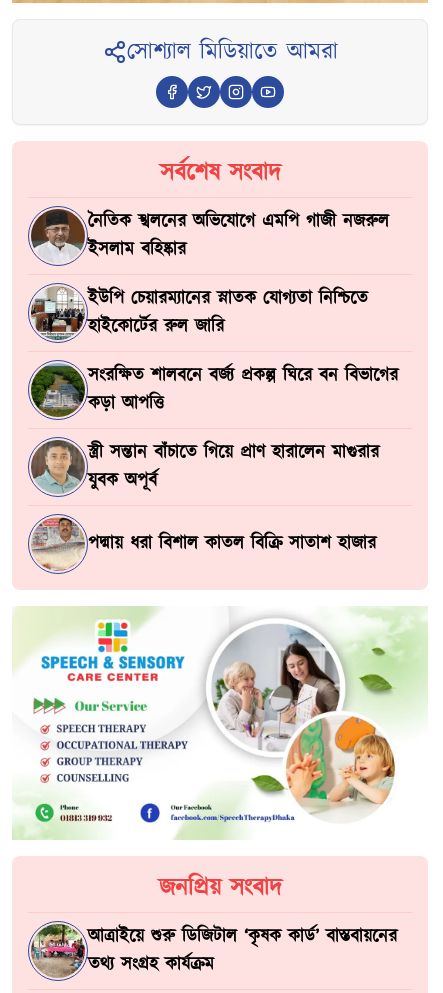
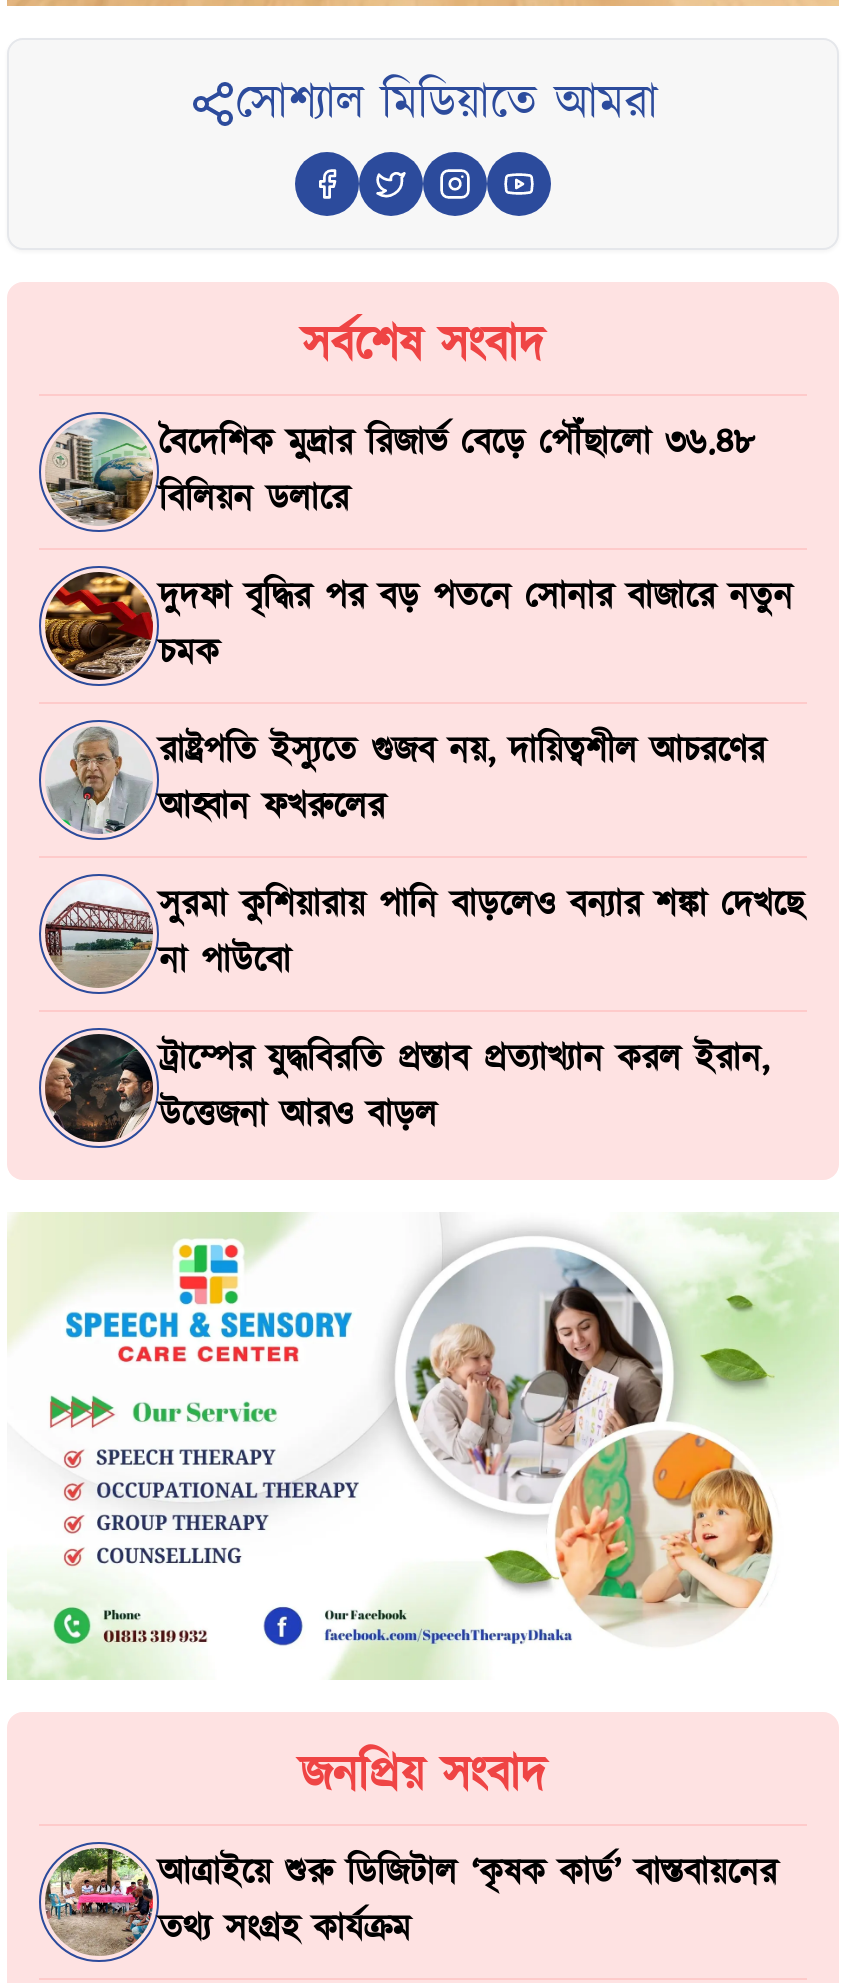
[30,208,389,263] [image] | নৈতিক স্খলনের অভিযোগে এমপি গাজী নজরুল | ইসলাম বহিষ্কার -> [43,416,755,526] [image] | বৈদেশিক মুদ্রার রিজার্ভ বেড়ে পৌঁছালো ৩৬.৪৮ | বিলিয়ন ডলারে
[30,285,368,340] [image] | ইউপি চেয়ারম্যানের স্নাতক যোগ্যতা নিশ্চিতে | হাইকোর্টের রুল জারি -> [43,570,793,680] [image] | দুদফা বৃদ্ধির পর বড় পতনে সোনার বাজারে নতুন | চমক
[30,363,398,417] [image] | সংরক্ষিত শালবনে বর্জ্য প্রকল্প ঘিরে বন বিভাগের | কড়া আপত্তি -> [43,726,765,836] [image] | রাষ্ট্রপতি ইস্যুতে গুজব নয়, দায়িত্বশীল আচরণের | আহ্বান ফখরুলের
[32,439,379,494] [image] | স্ত্রী সন্তান বাঁচাতে গিয়ে প্রাণ হারালেন মাগুরার | যুবক অপূর্ব -> [45,878,803,988] [image] | সুরমা কুশিয়ারায় পানি বাড়লেও বন্যার শঙ্কা দেখছে | না পাউবো
[30,516,376,572] [image] | পদ্মায় ধরা বিশাল কাতল বিক্রি সাতাশ হাজার -> [43,1032,769,1144] [image] | ট্রাম্পের যুদ্ধবিরতি প্রস্তাব প্রত্যাখ্যান করল ইরান, | উত্তেজনা আরও বাড়ল

